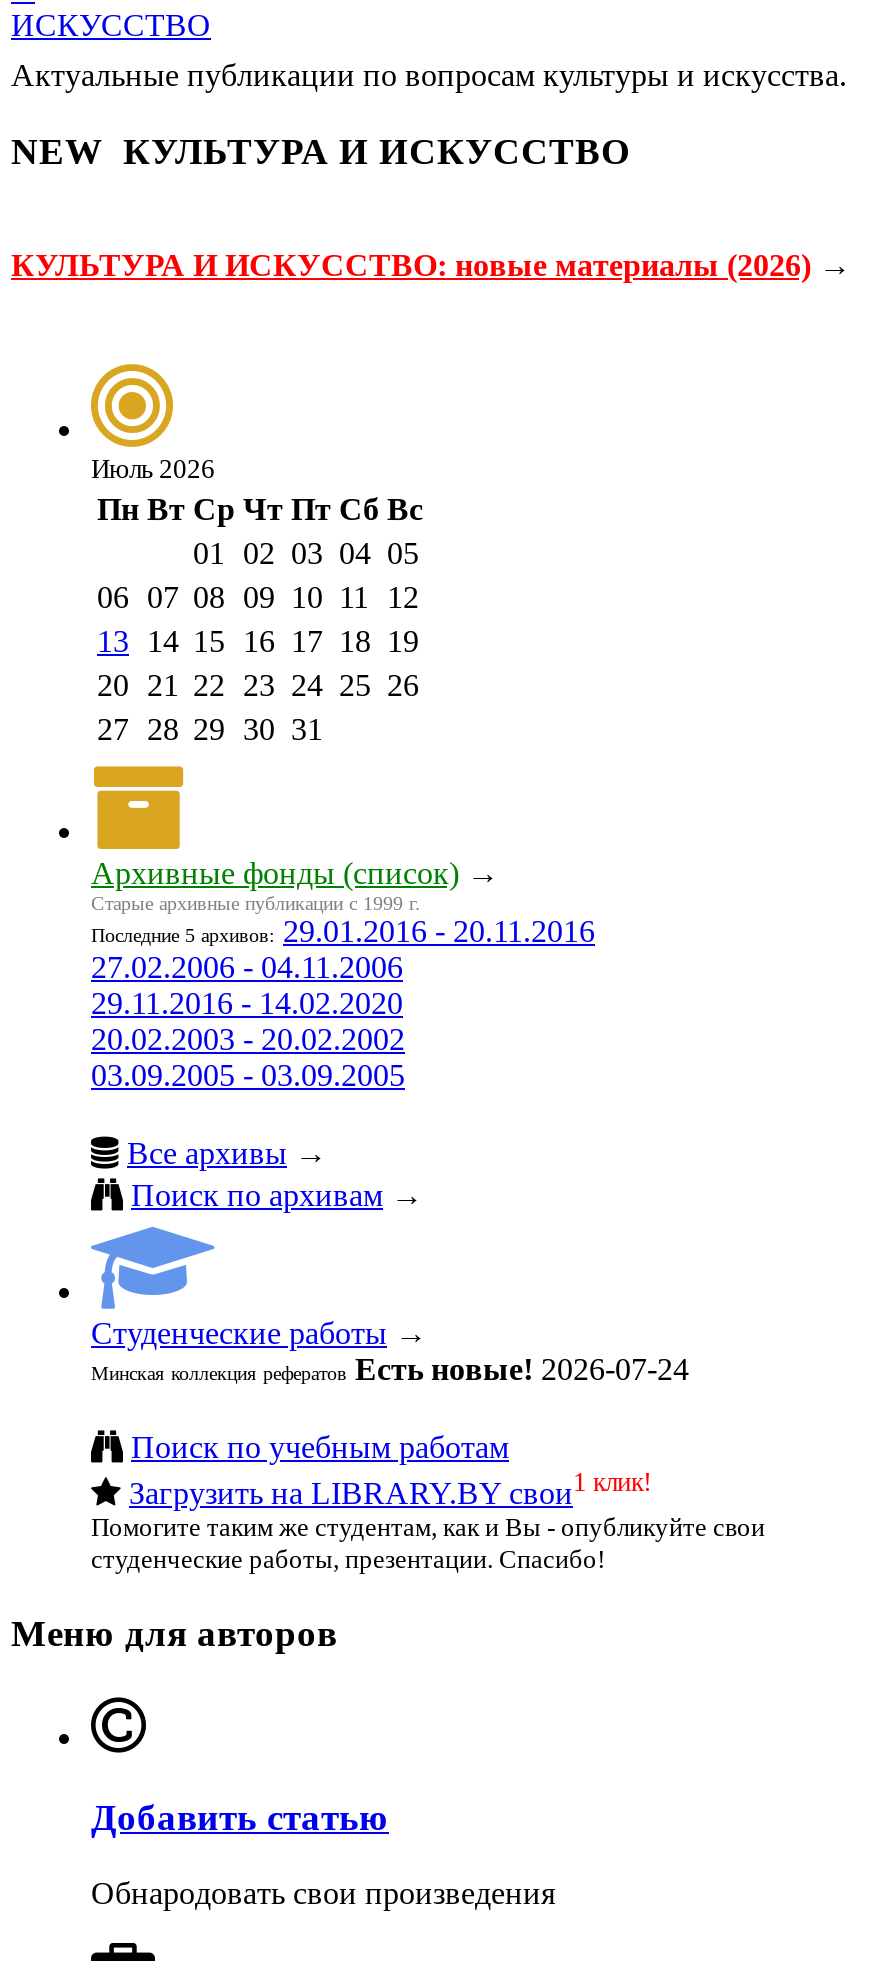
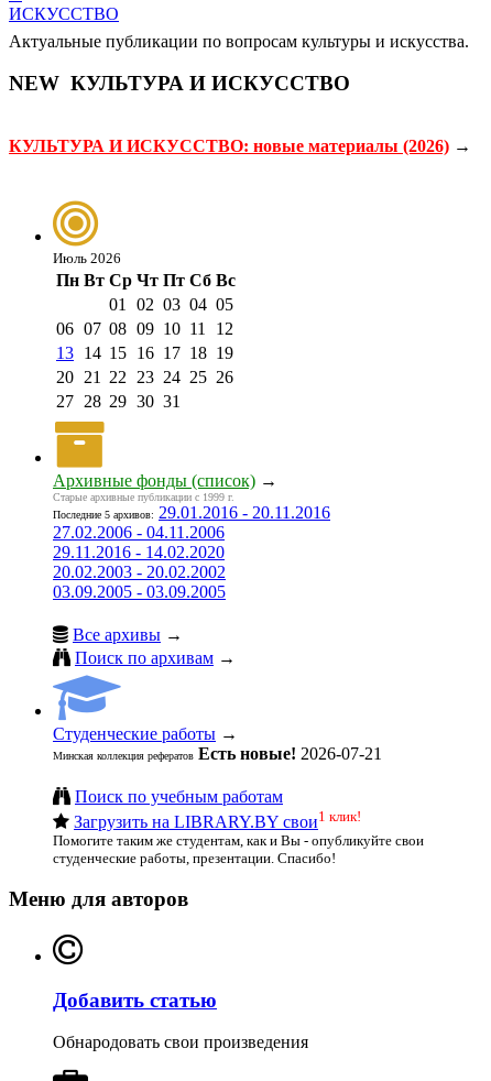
[91,1352,689,1386] Минская коллекция рефератов Есть новые! 2026-07-24 -> [53,744,382,763] Минская коллекция рефератов Есть новые! 2026-07-21

